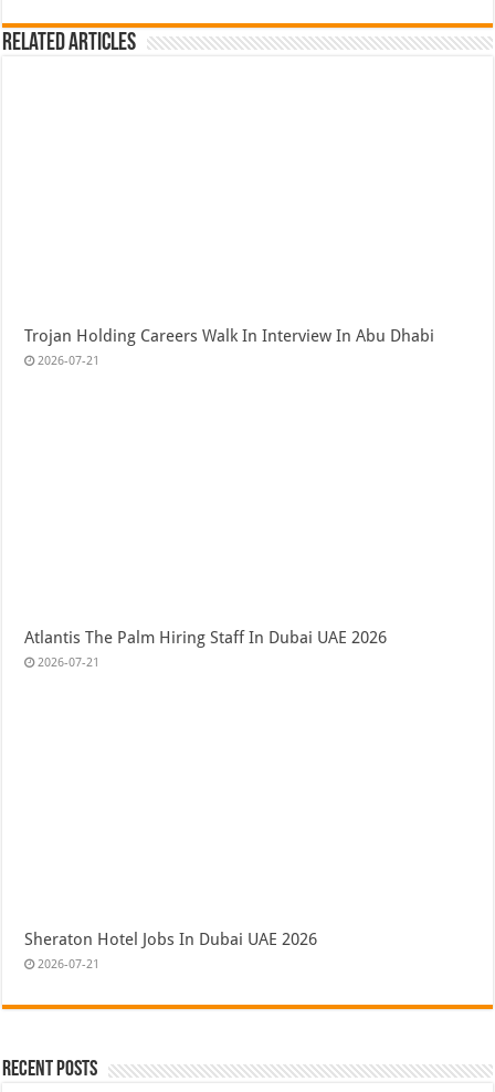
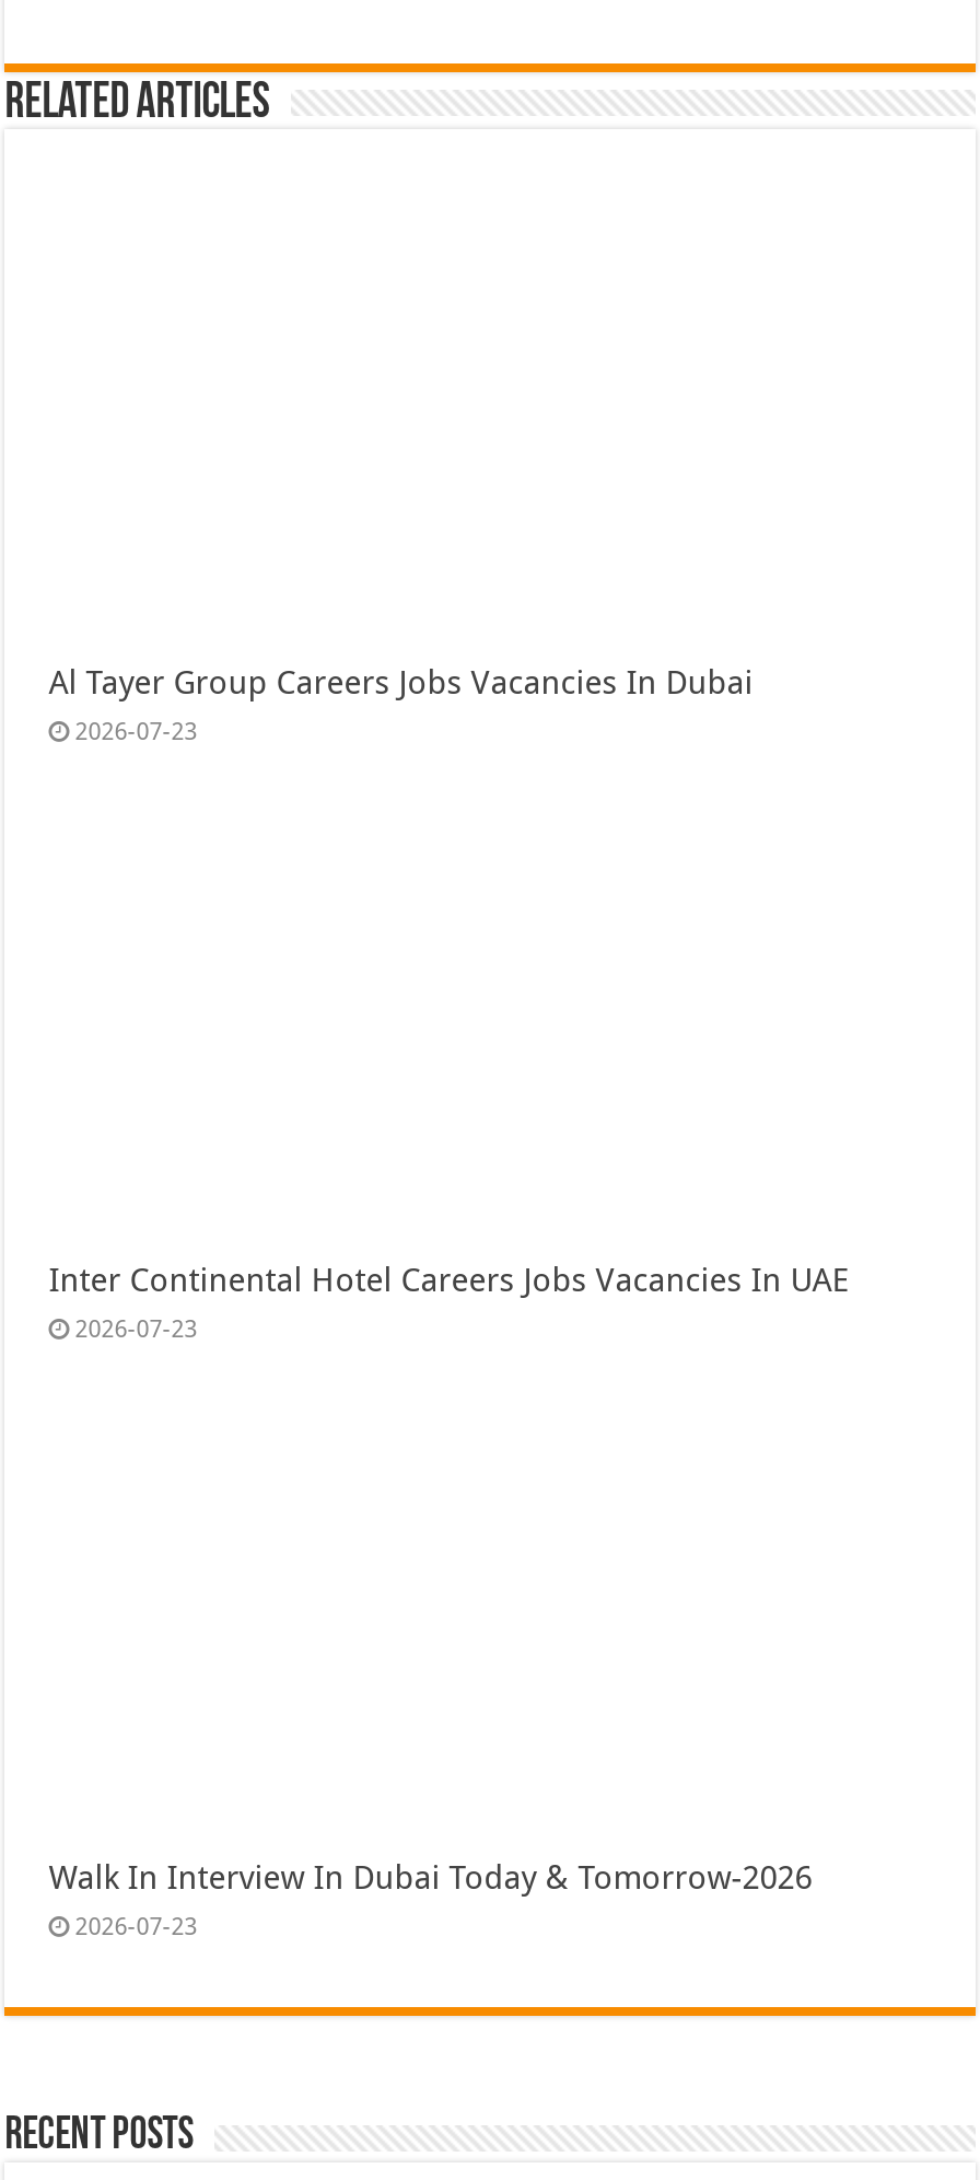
[25,326,434,368] Trojan Holding Careers Walk In Interview In Abu Dhabi | 2026-07-21 -> [49,664,753,747] Al Tayer Group Careers Jobs Vacancies In Dubai | 2026-07-23
[25,628,387,670] Atlantis The Palm Hiring Staff In Dubai UAE 2026 | 2026-07-21 -> [49,1261,849,1344] Inter Continental Hotel Careers Jobs Vacancies In UAE | 2026-07-23
[25,929,317,971] Sheraton Hotel Jobs In Dubai UAE 2026 | 2026-07-21 -> [49,1858,812,1941] Walk In Interview In Dubai Today & Tomorrow-2026 | 2026-07-23

